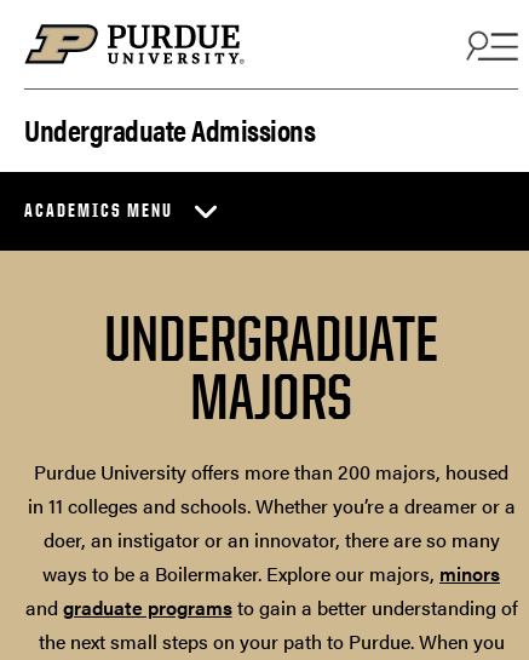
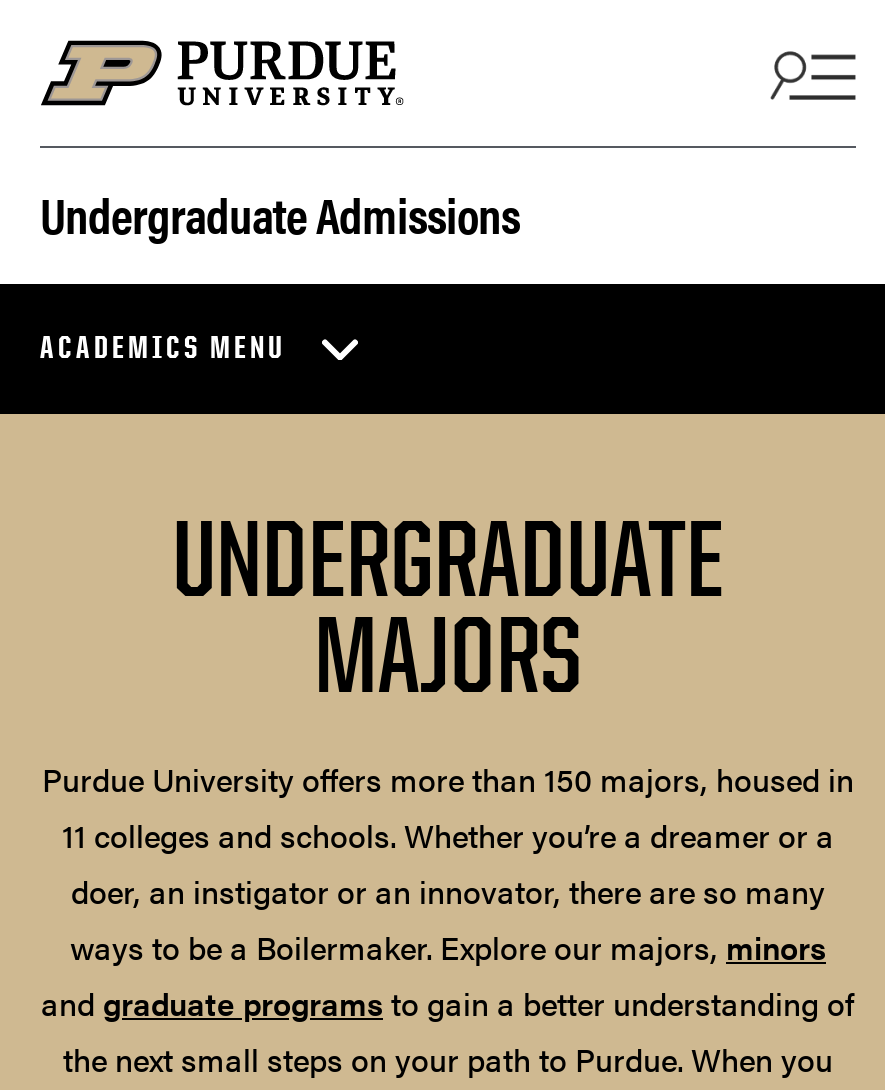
[27,458,515,520] Purdue University offers more than 200 majors, housed | in 11 colleges and schools. Whether you’re a dreamer or a -> [42,756,854,858] Purdue University offers more than 150 majors, housed in | 11 colleges and schools. Whether you’re a dreamer or a

